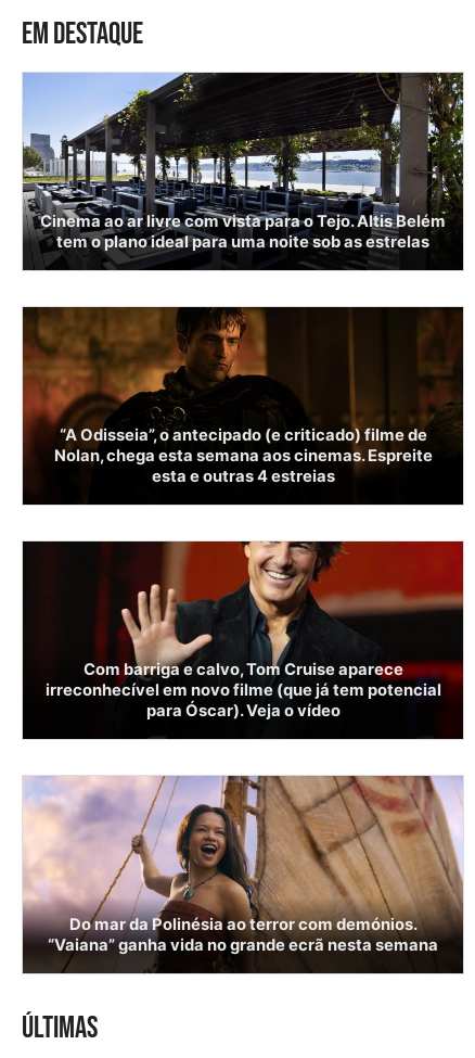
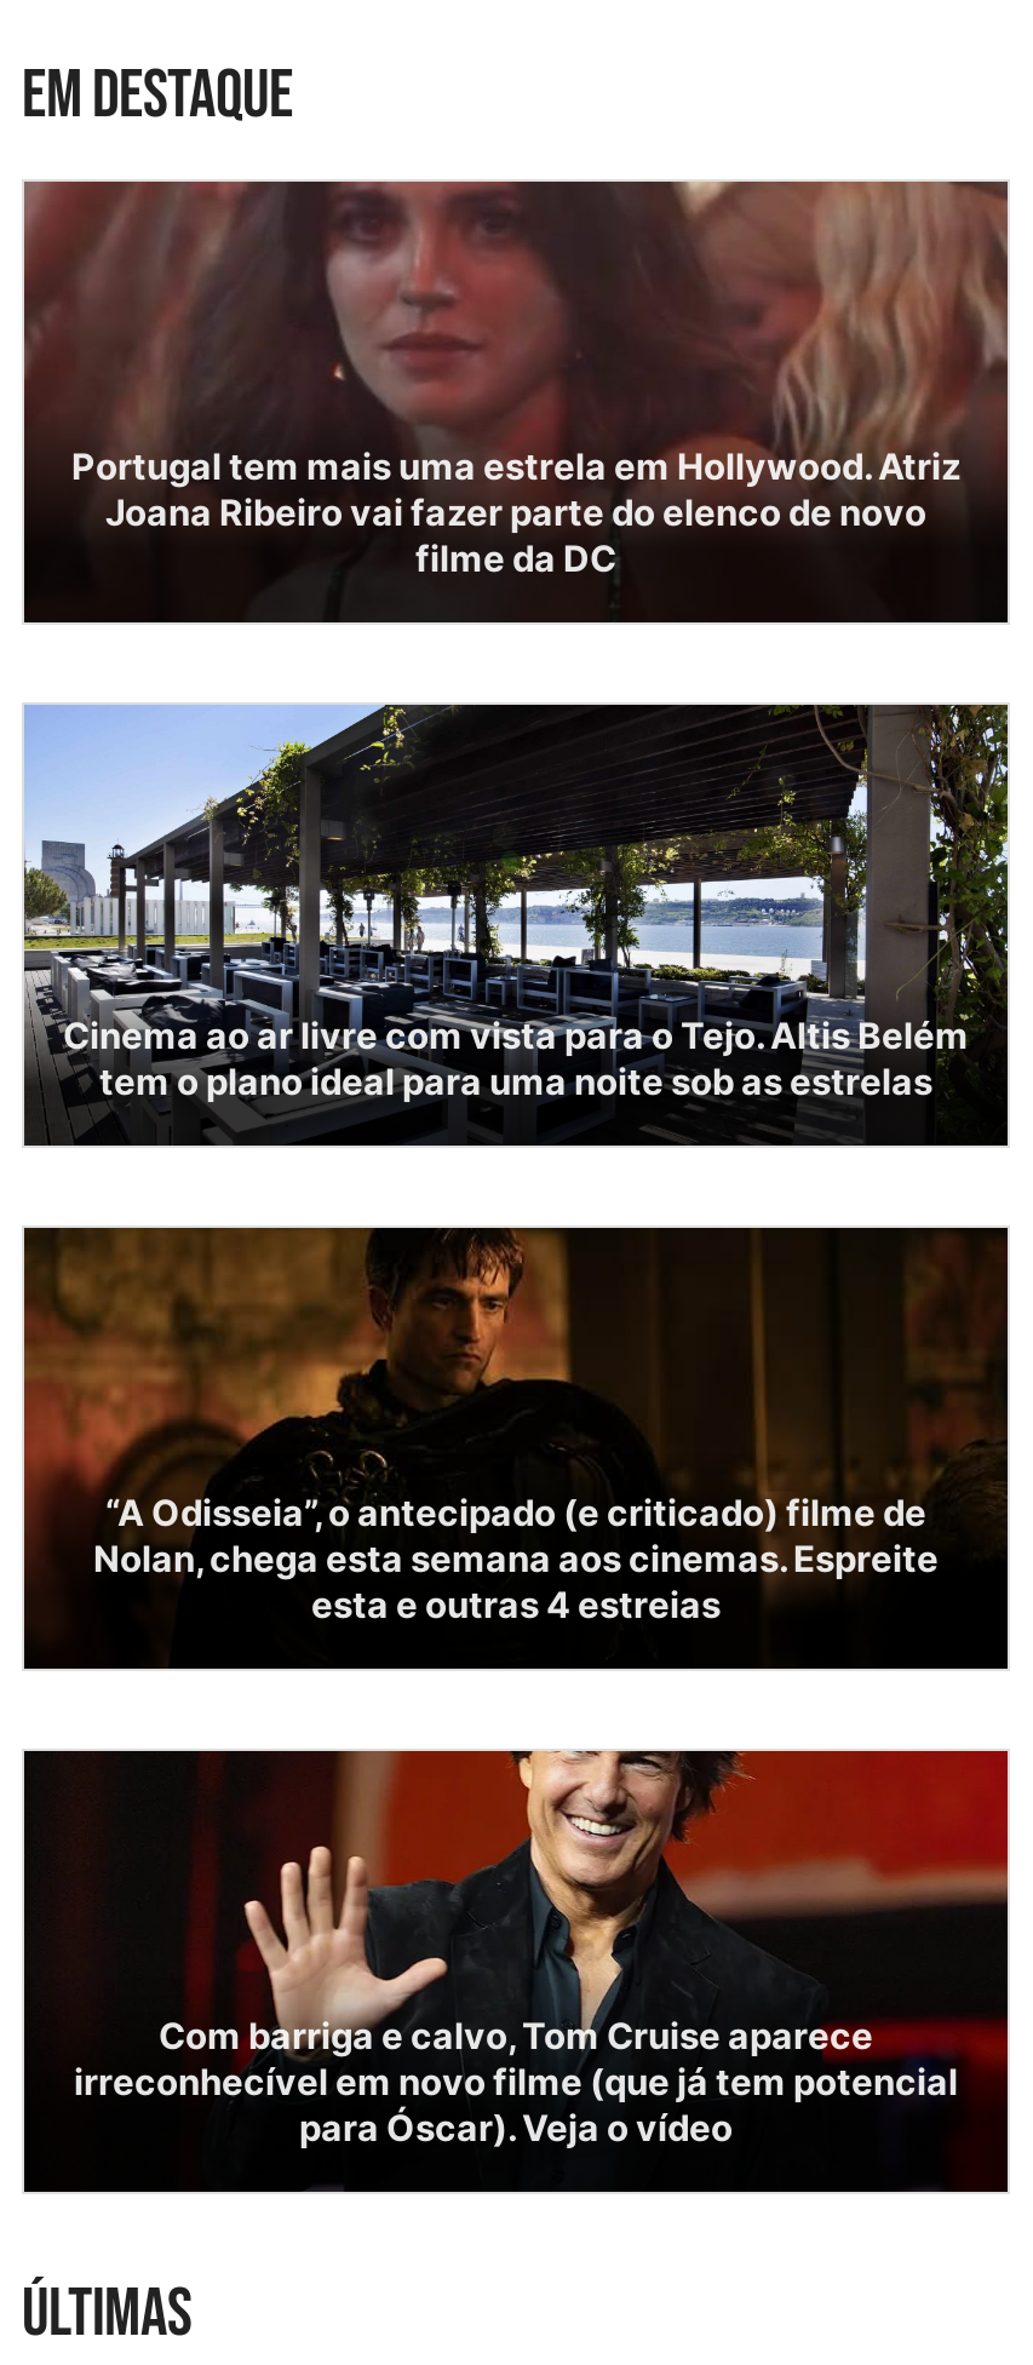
none -> [22,179,1010,618] [image] | Portugal tem mais uma estrela em Hollywood. Atriz | Joana Ribeiro vai fazer parte do elenco de novo | filme da DC
moved [21,71,465,720] -> [19,700,1012,2149]: [image] | Cinema ao ar livre com vista para o Tejo. Altis Belém | tem o plano ideal para uma noite sob as estrelas | ... | irreconhecível em novo filme (que já tem potencial | para Óscar). Veja o vídeo
[22,775,464,973] [image] | Do mar da Polinésia ao terror com demónios. | “Vaiana” ganha vida no grande ecrã nesta semana -> none

